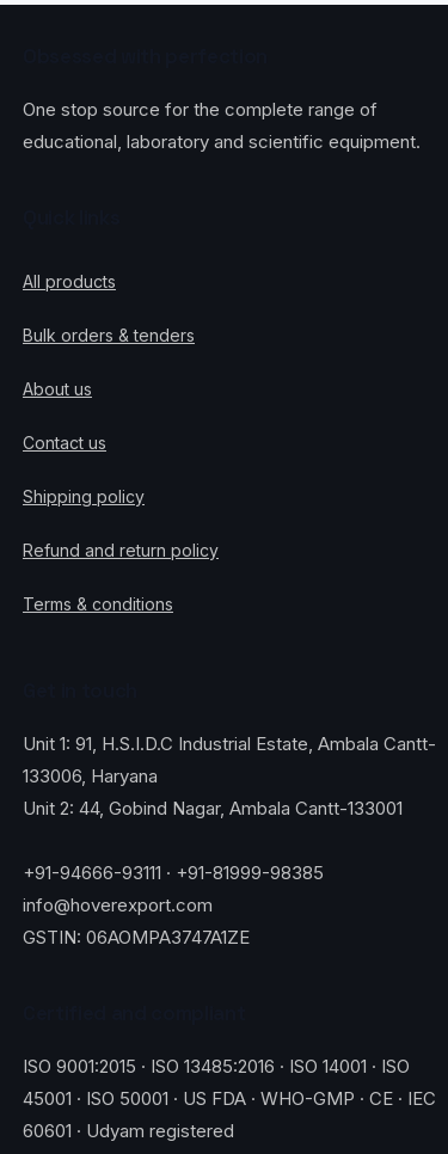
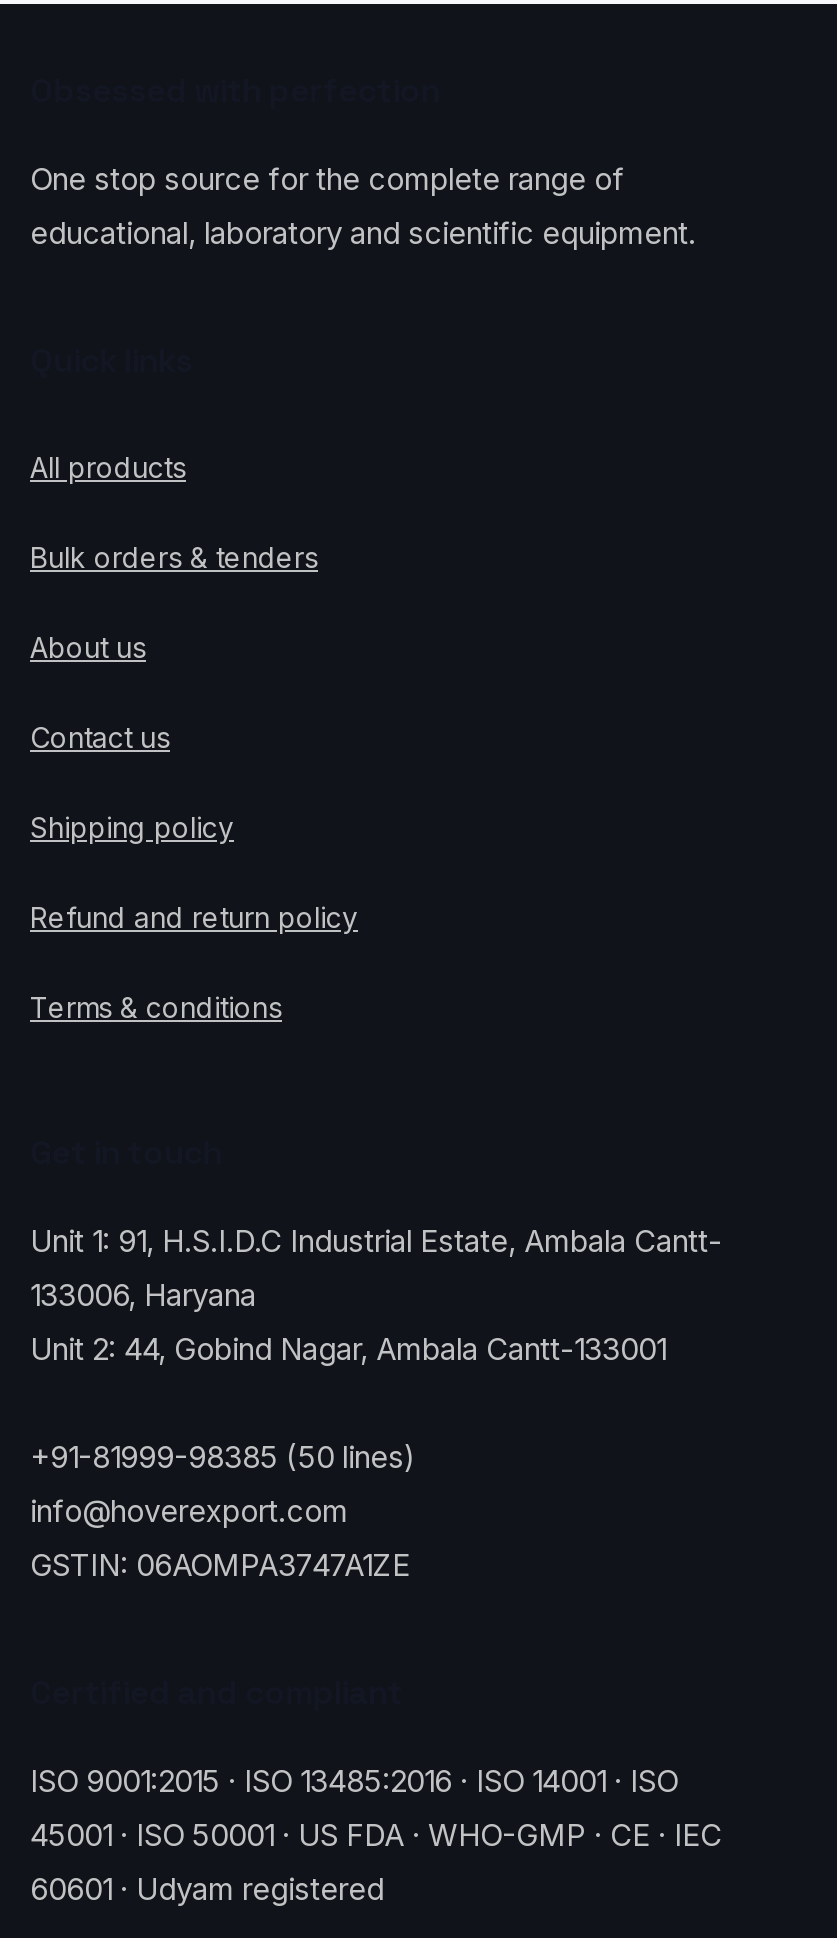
[23,861,324,884] +91-94666-93111 · +91-81999-98385 -> [30,1438,416,1476] +91-81999-98385 (50 lines)

